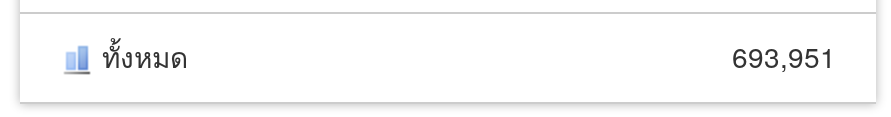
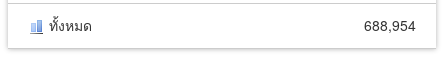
[732,35,836,75] 693,951 -> [364,15,416,35] 688,954

